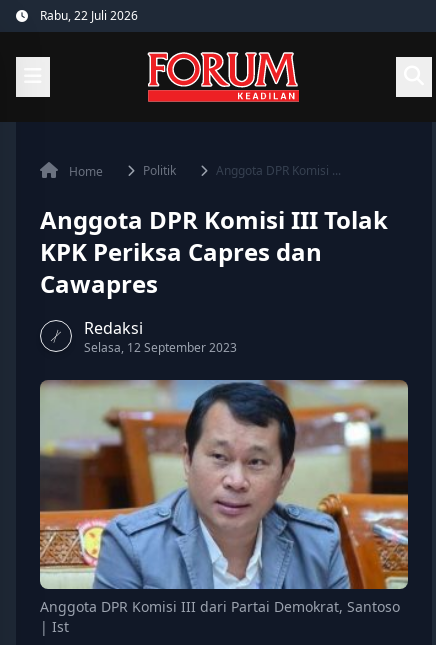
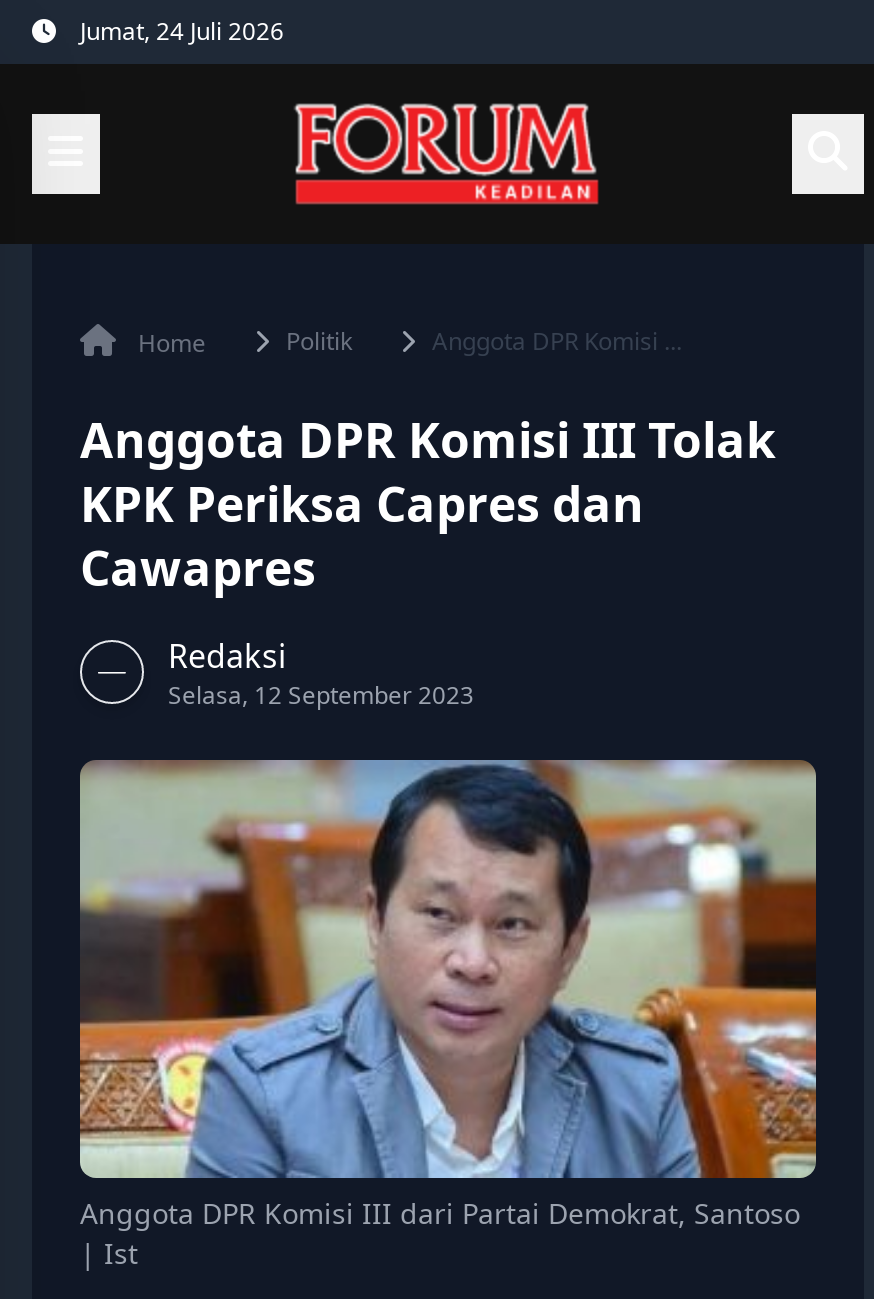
[40,7,138,24] Rabu, 22 Juli 2026 -> [80,14,284,48] Jumat, 24 Juli 2026

